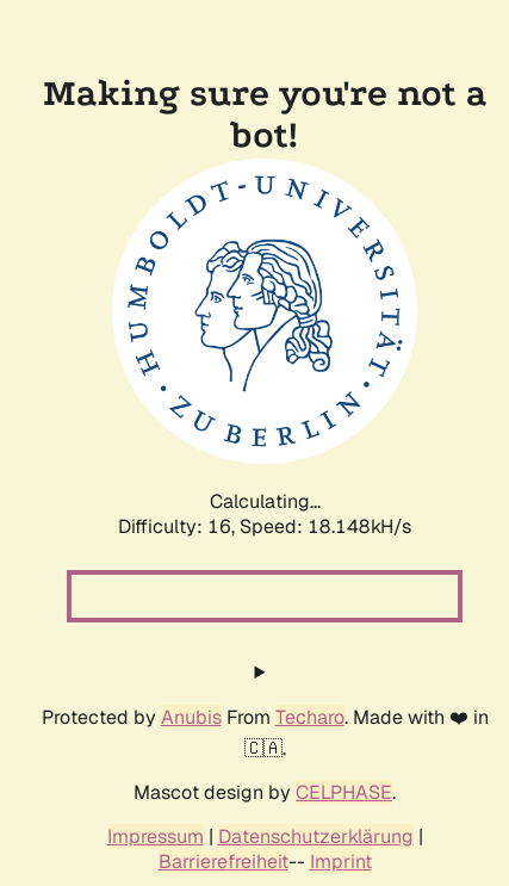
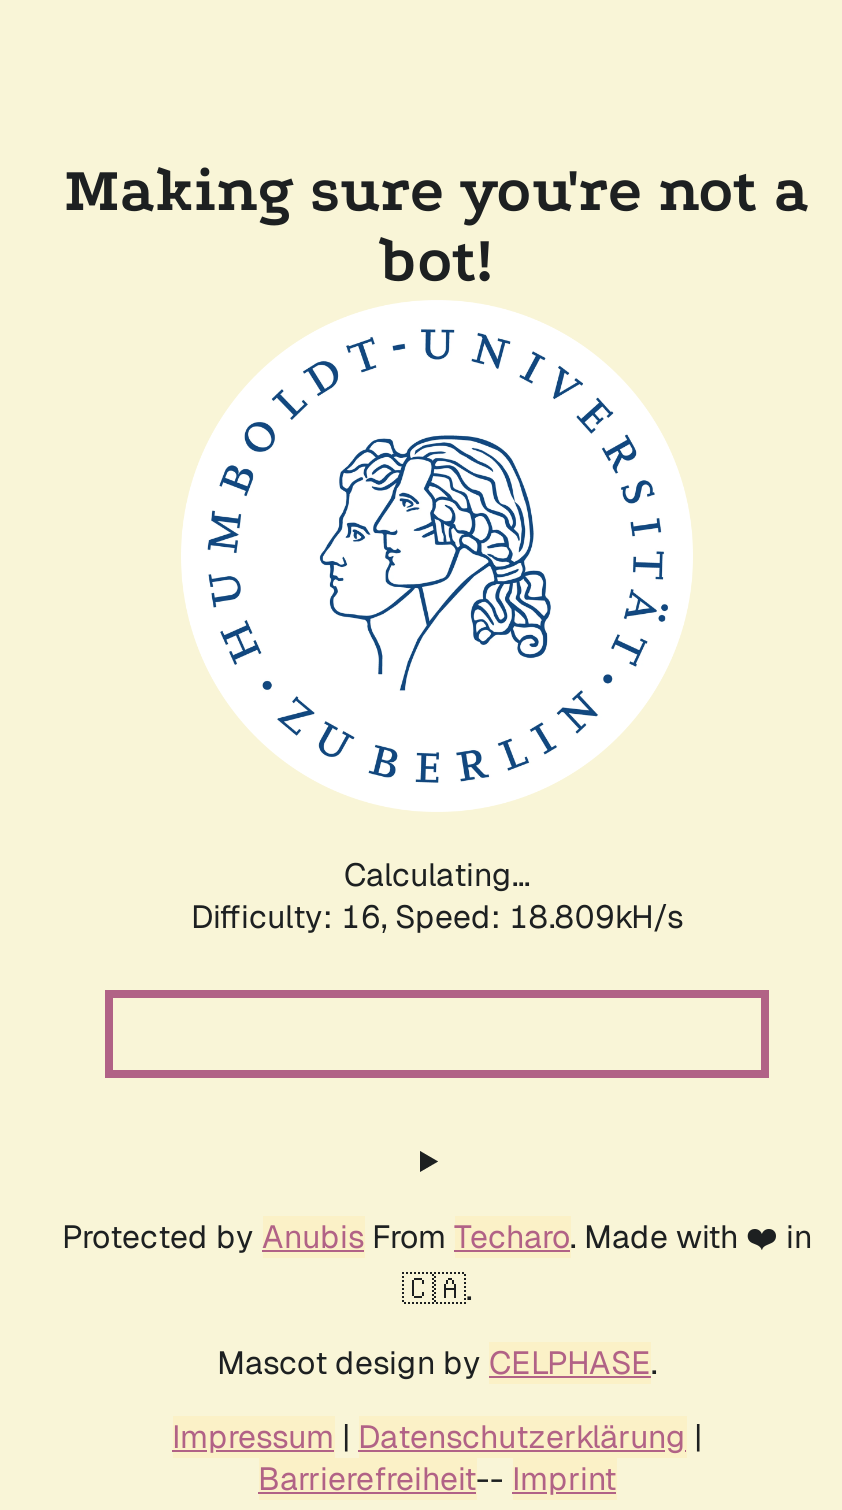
[118,514,411,539] Difficulty: 16, Speed: 18.148kH/s -> [191,896,683,938] Difficulty: 16, Speed: 18.809kH/s

